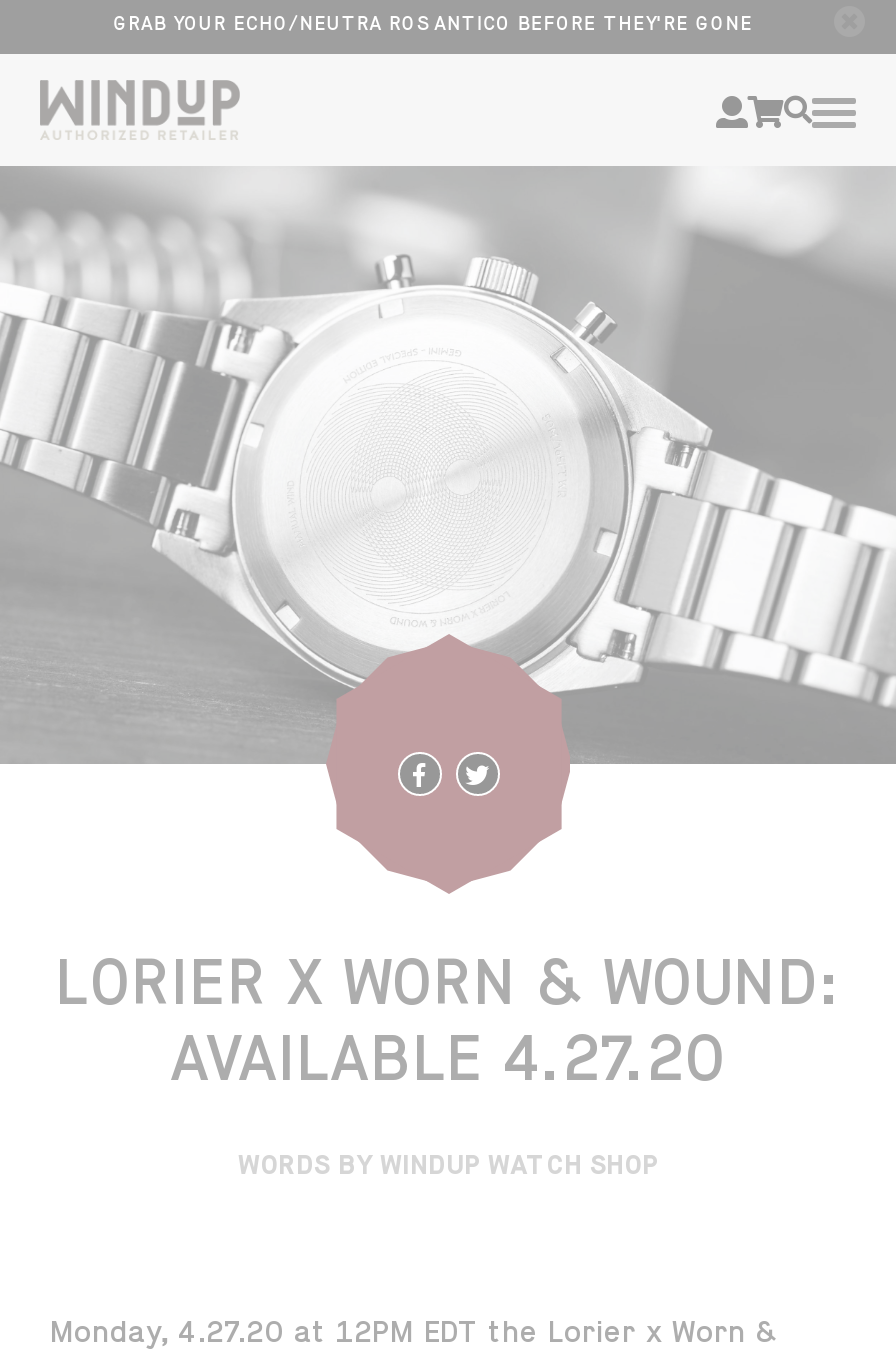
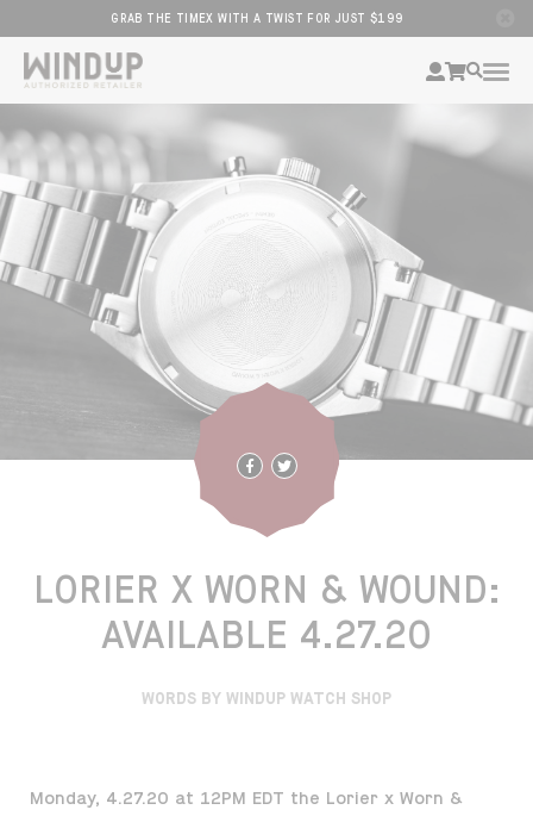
[113,12,753,34] GRAB YOUR ECHO/NEUTRA ROS ANTICO BEFORE THEY'RE GONE -> [111,12,404,25] GRAB THE TIMEX WITH A TWIST FOR JUST $199

